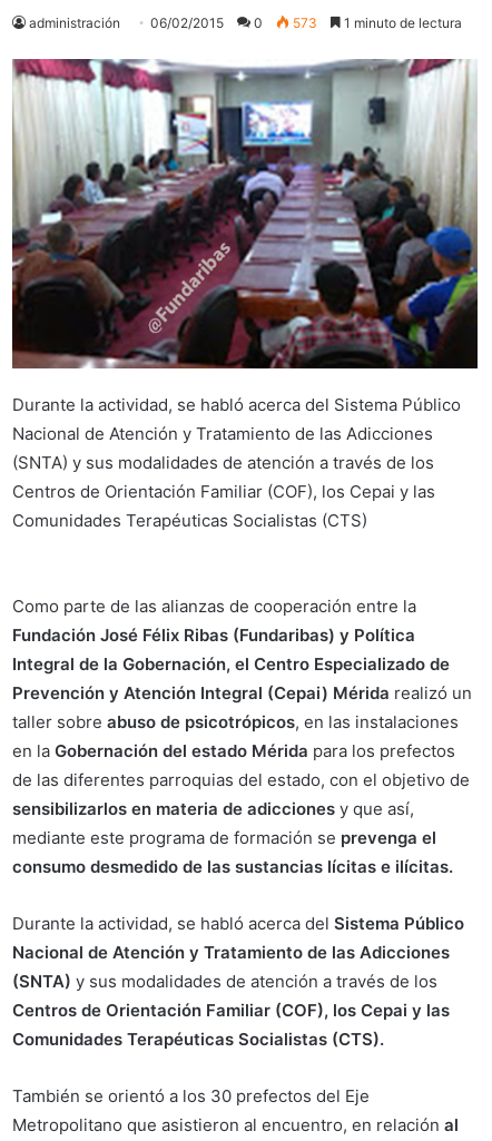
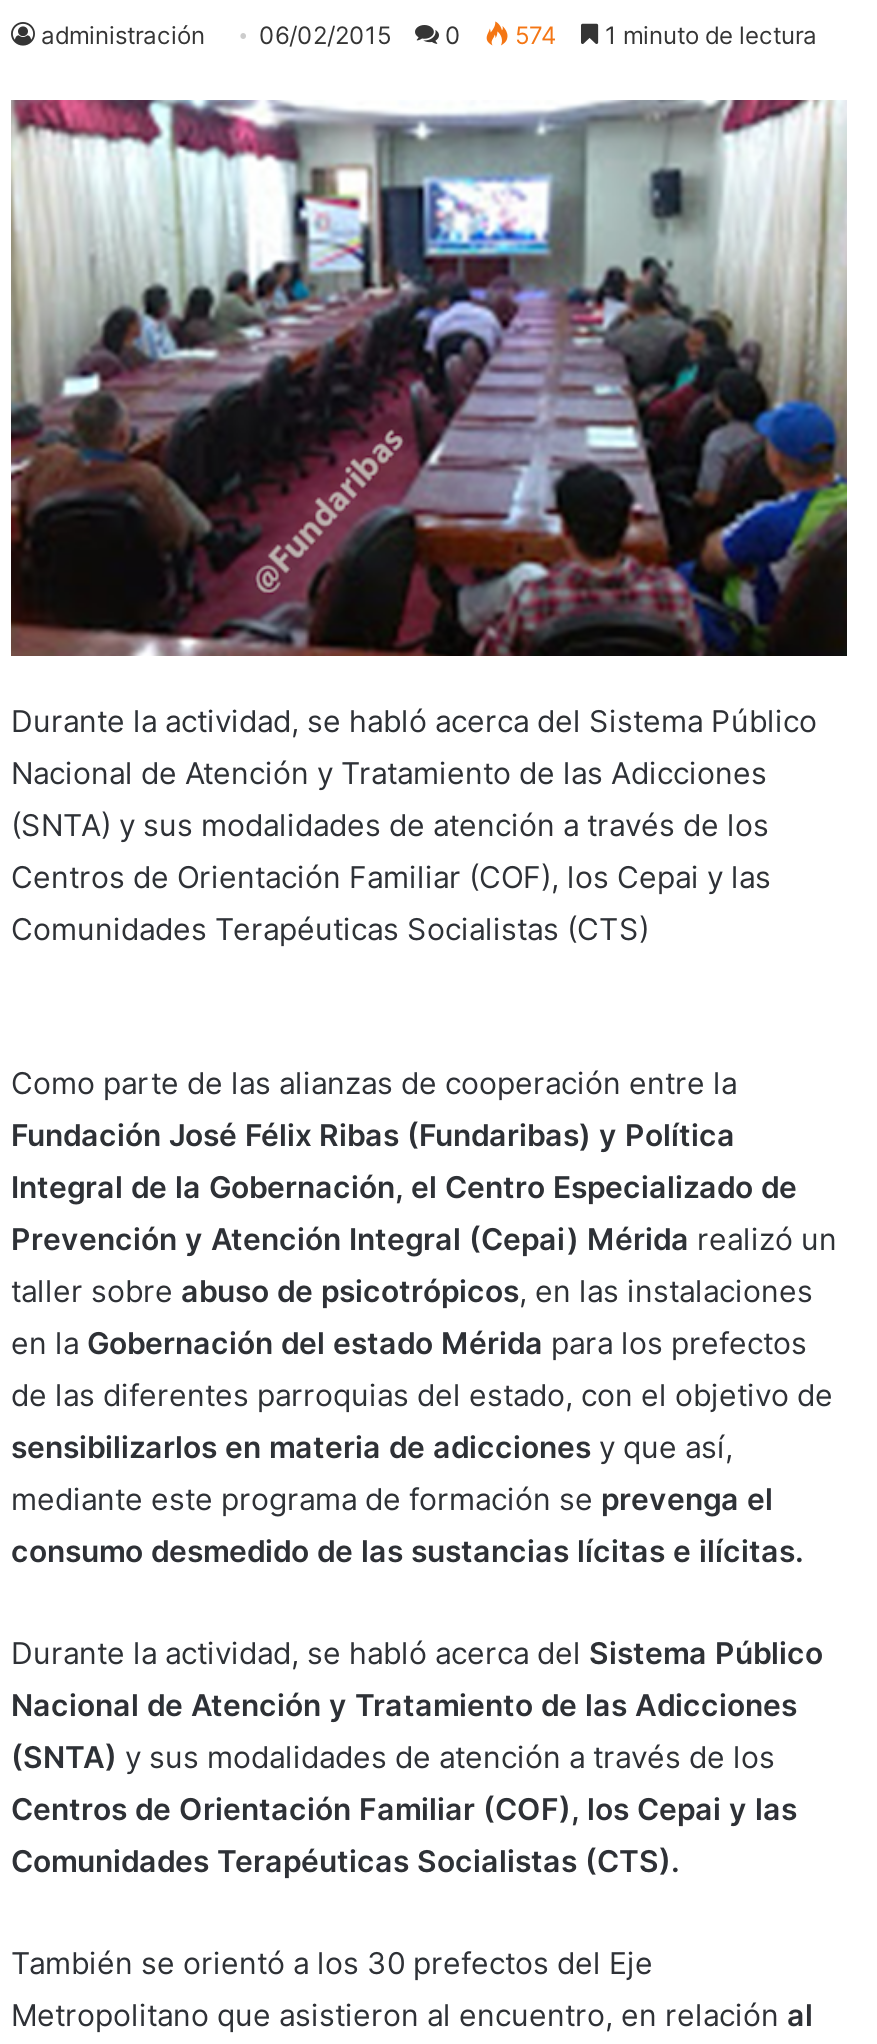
[29,14,462,31] administración 06/02/2015 0 573 1 minuto de lectura -> [41,19,817,49] administración 06/02/2015 0 574 1 minuto de lectura

